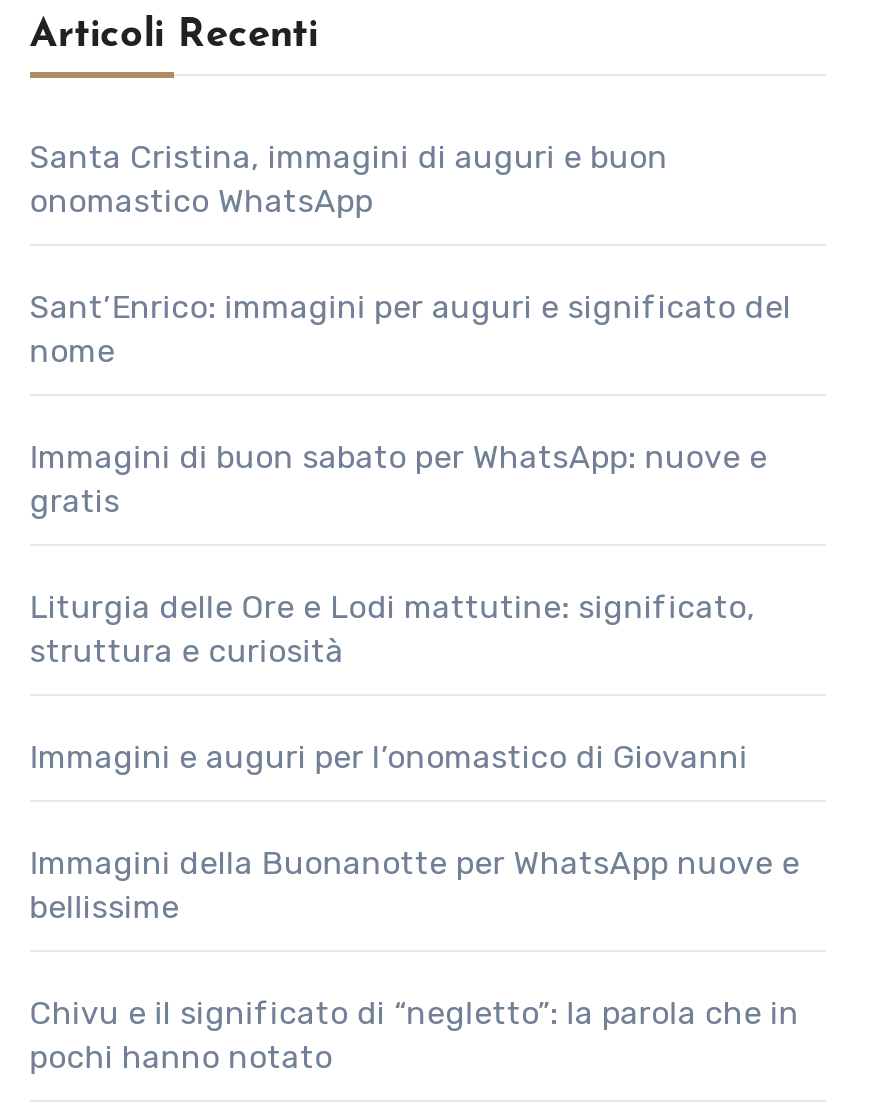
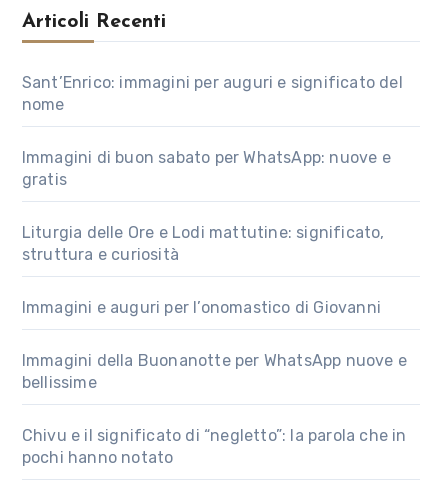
[30,139,668,221] Santa Cristina, immagini di auguri e buon | onomastico WhatsApp -> none

